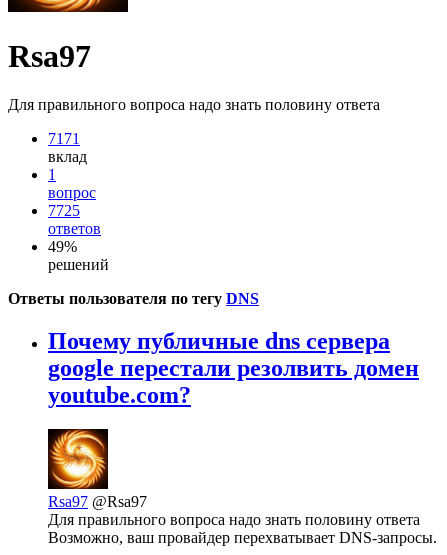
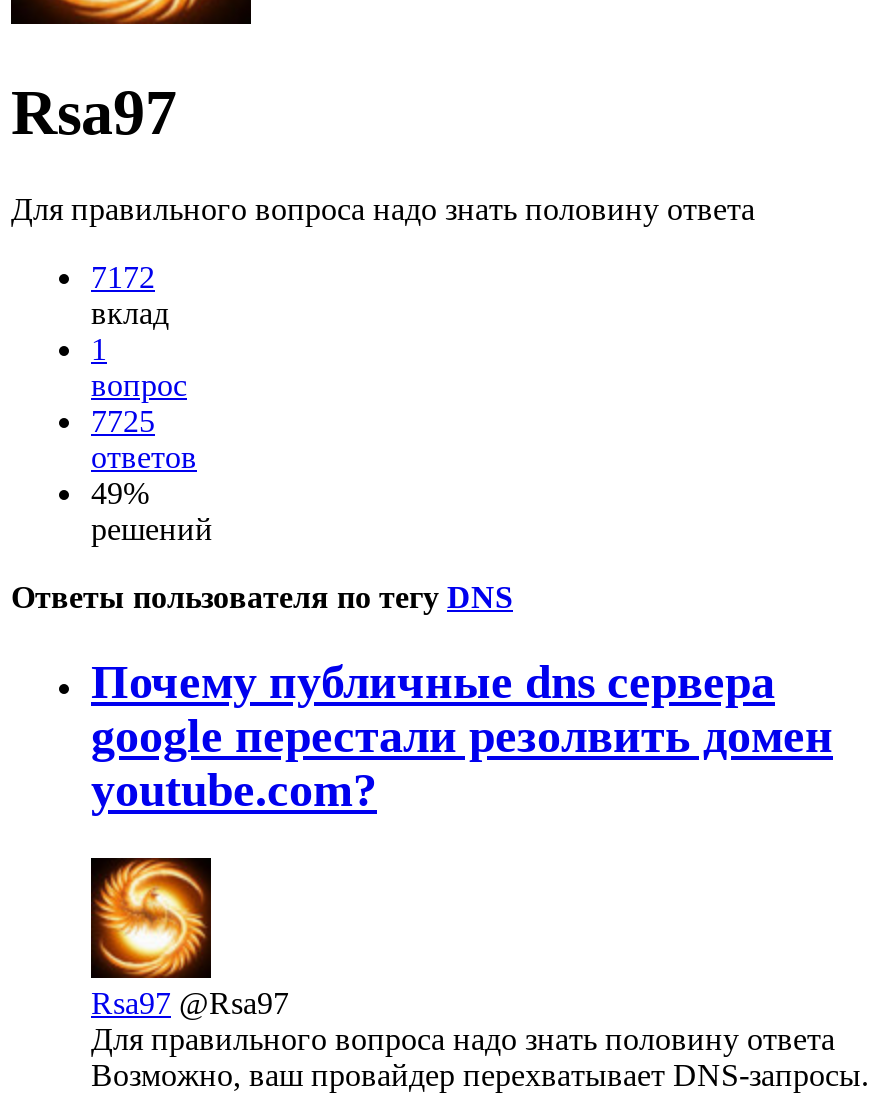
[48,130,80,147] 7171 -> [91,260,155,294] 7172

